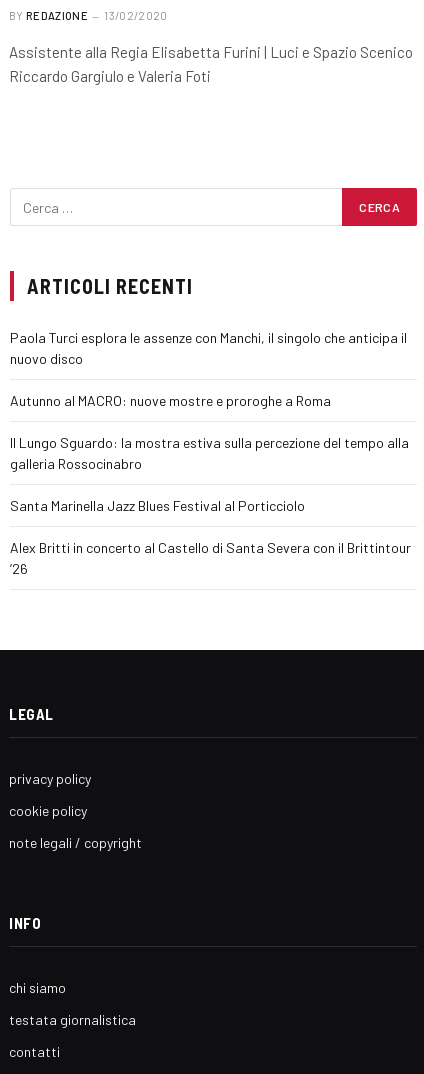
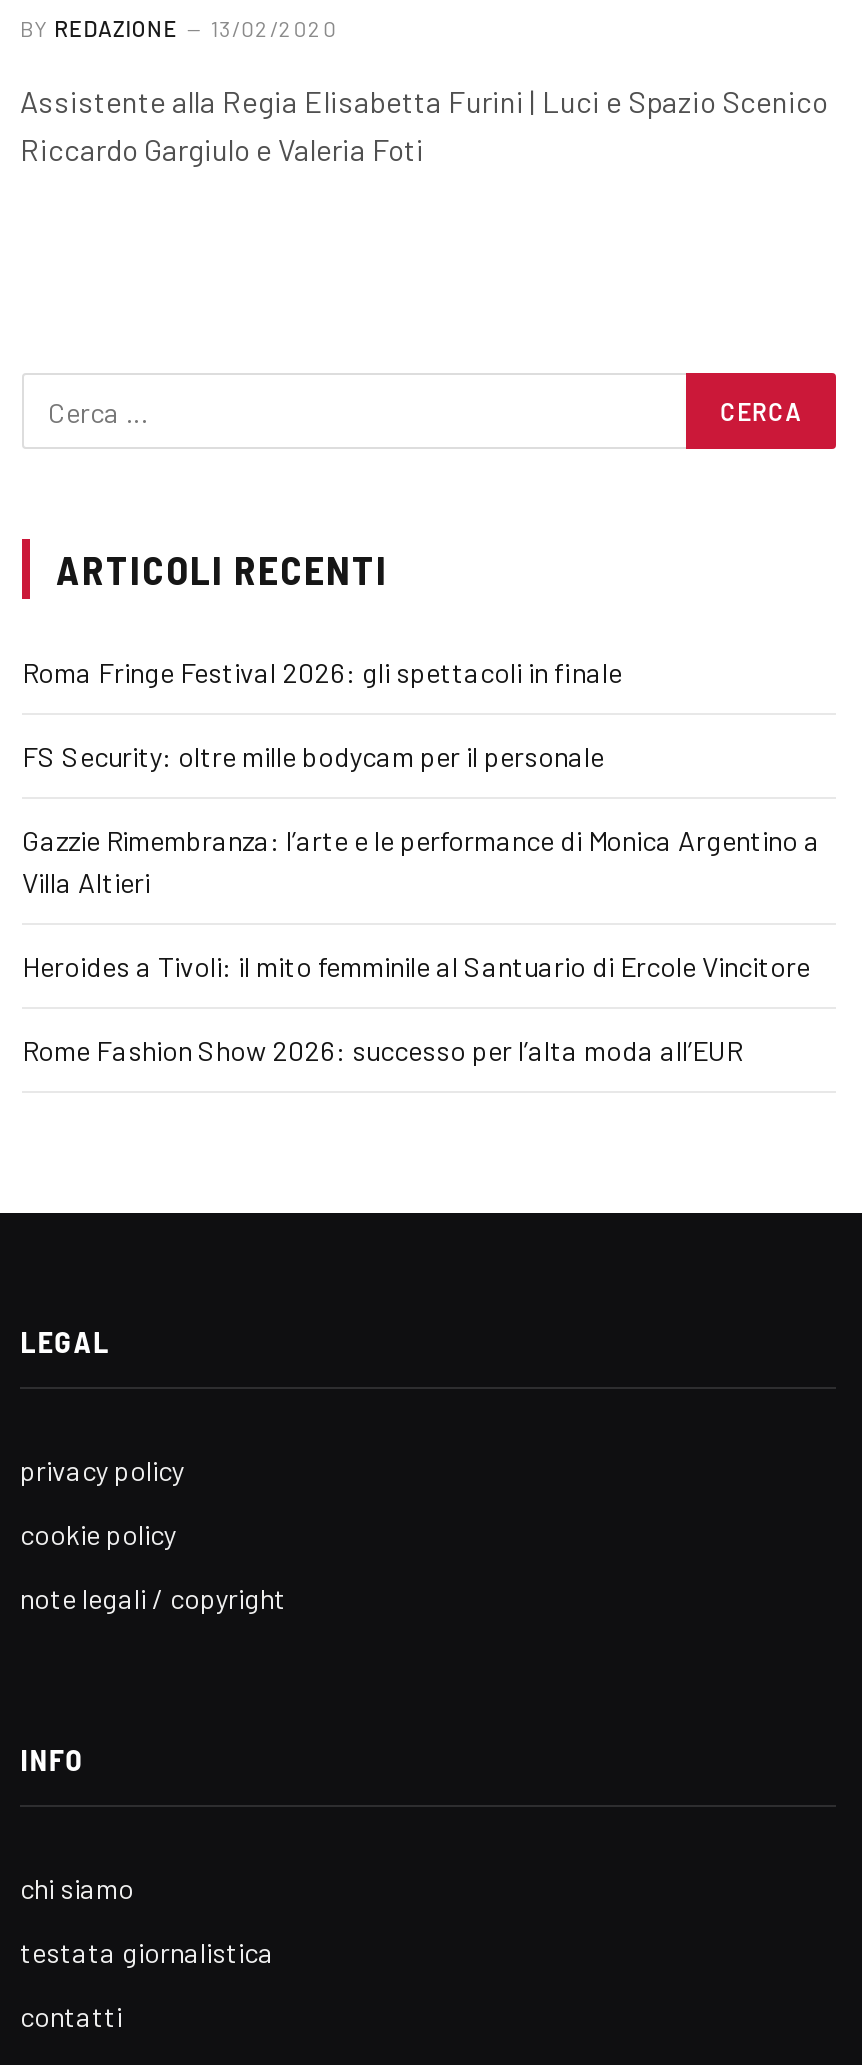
[10,329,407,367] Paola Turci esplora le assenze con Manchi, il singolo che anticipa il | nuovo disco -> [22,655,622,689] Roma Fringe Festival 2026: gli spettacoli in finale
[10,392,331,409] Autunno al MACRO: nuove mostre e proroghe a Roma -> [22,739,604,773] FS Security: oltre mille bodycam per il personale
[10,434,409,472] Il Lungo Sguardo: la mostra estiva sulla percezione del tempo alla | galleria Rossocinabro -> [22,823,820,899] Gazzie Rimembranza: l’arte e le performance di Monica Argentino a | Villa Altieri
[10,497,305,514] Santa Marinella Jazz Blues Festival al Porticciolo -> [22,949,810,983] Heroides a Tivoli: il mito femminile al Santuario di Ercole Vincitore
[10,539,411,577] Alex Britti in concerto al Castello di Santa Severa con il Brittintour | ’26 -> [22,1033,742,1067] Rome Fashion Show 2026: successo per l’alta moda all’EUR

